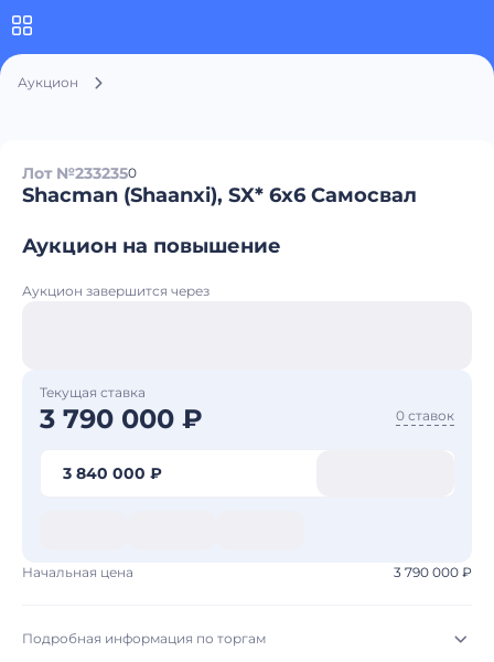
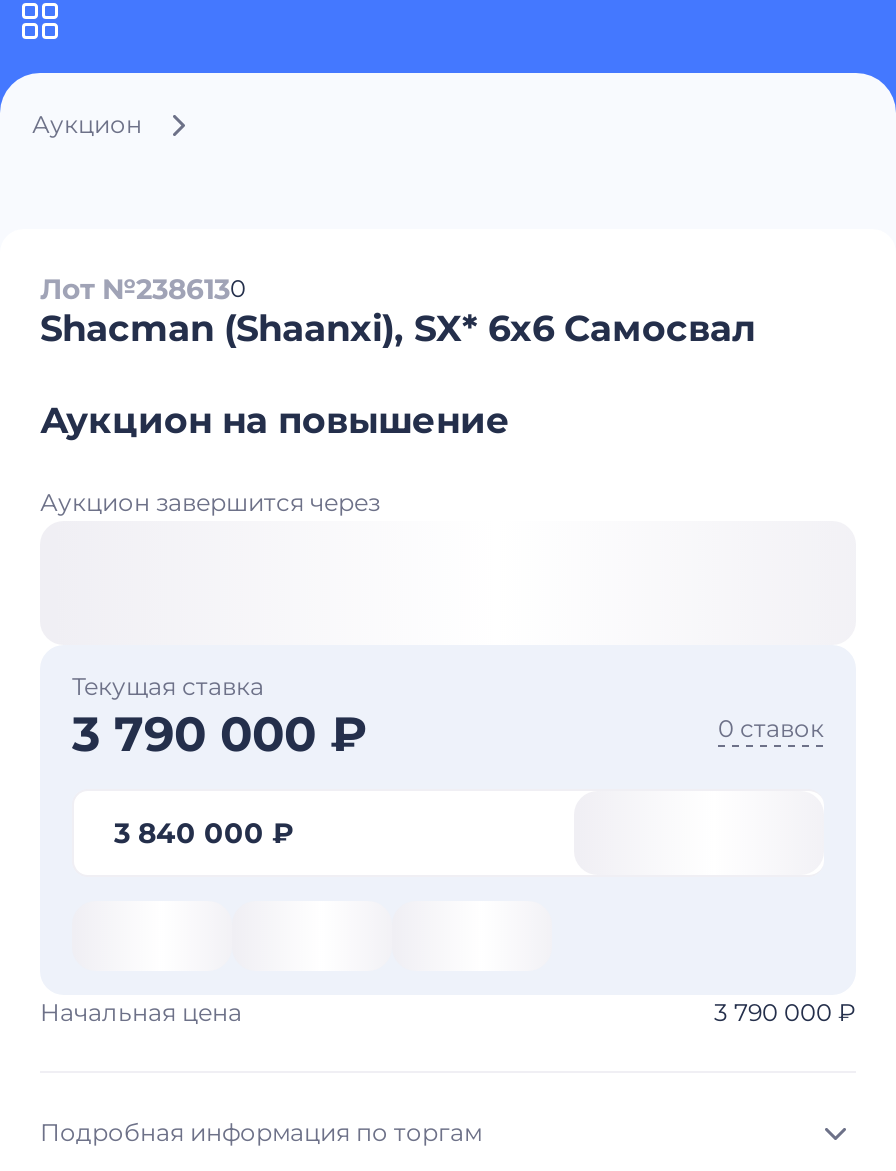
[22,163,137,183] Лот №2332350 -> [40,271,246,307] Лот №2386130

